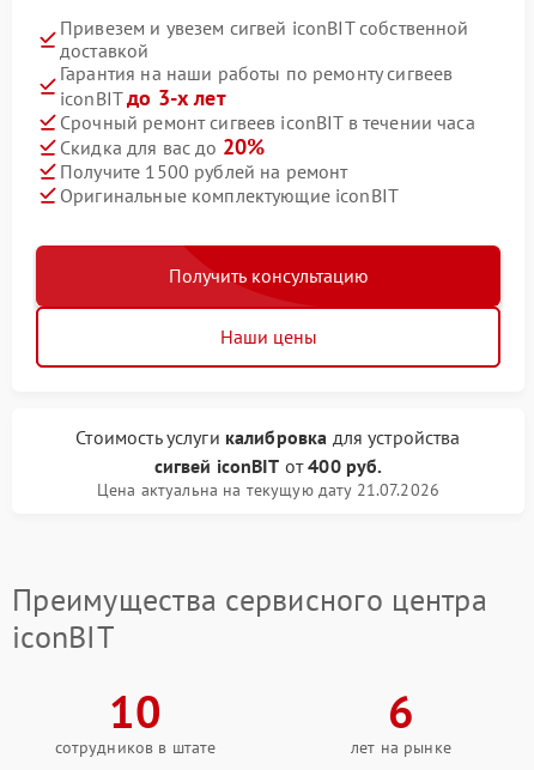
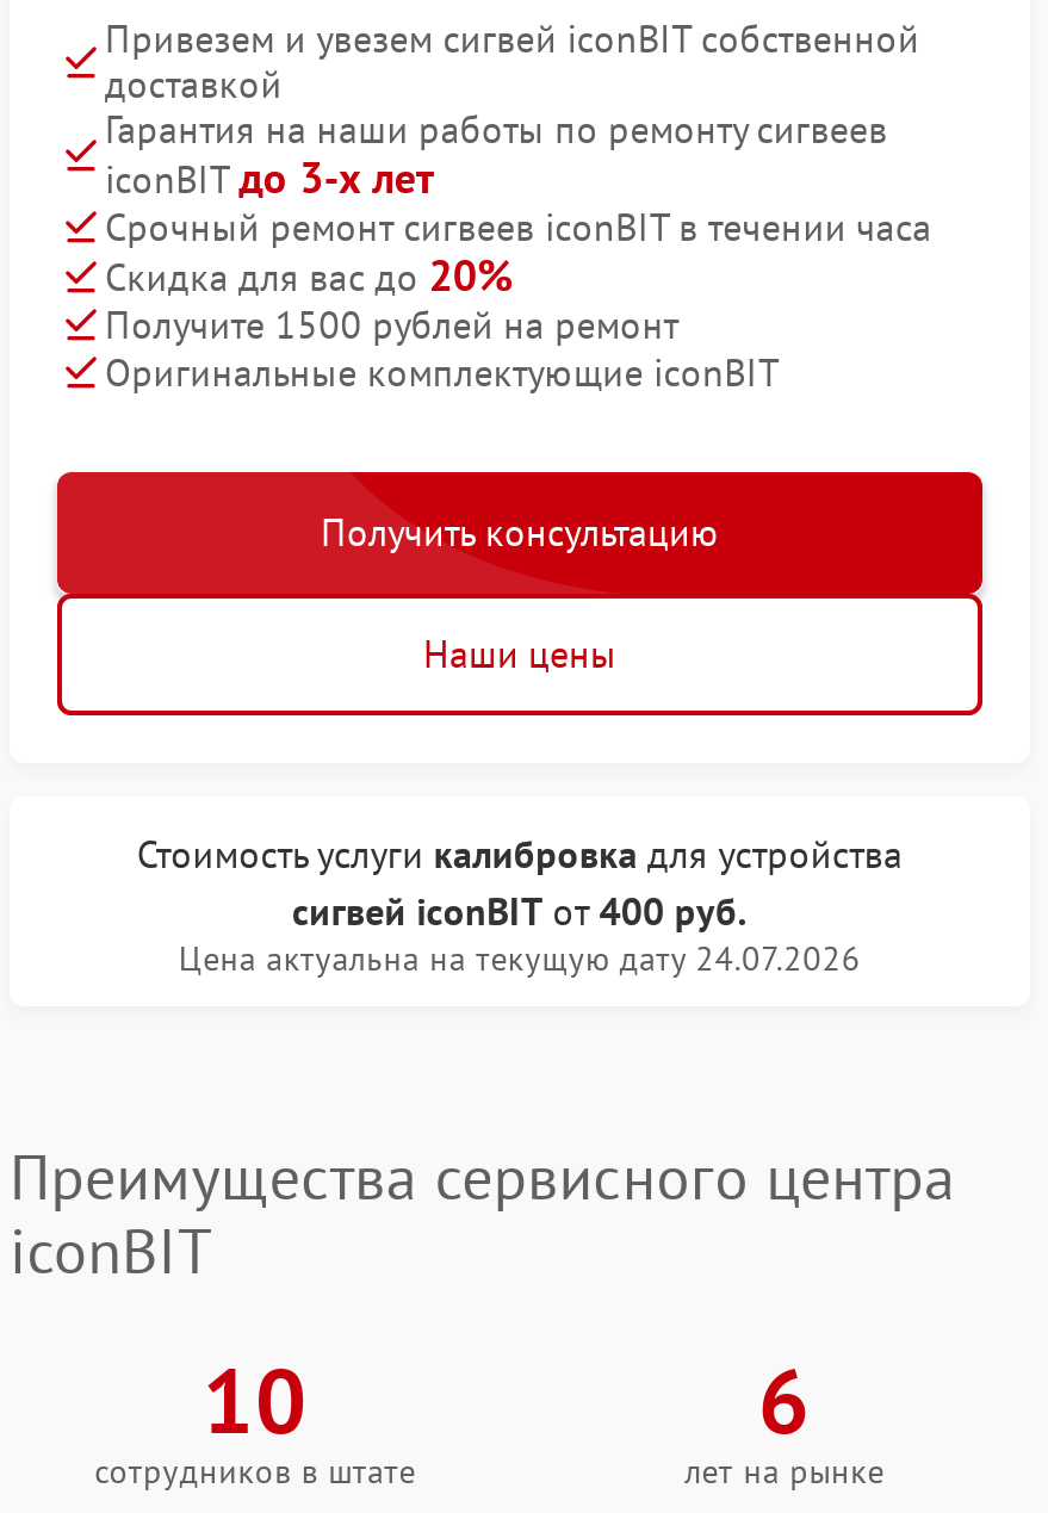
[97,479,440,501] Цена актуальна на текущую дату 21.07.2026 -> [179,938,861,981] Цена актуальна на текущую дату 24.07.2026

